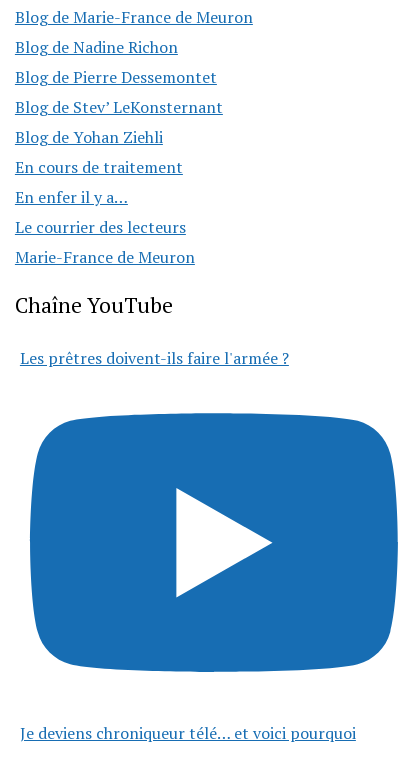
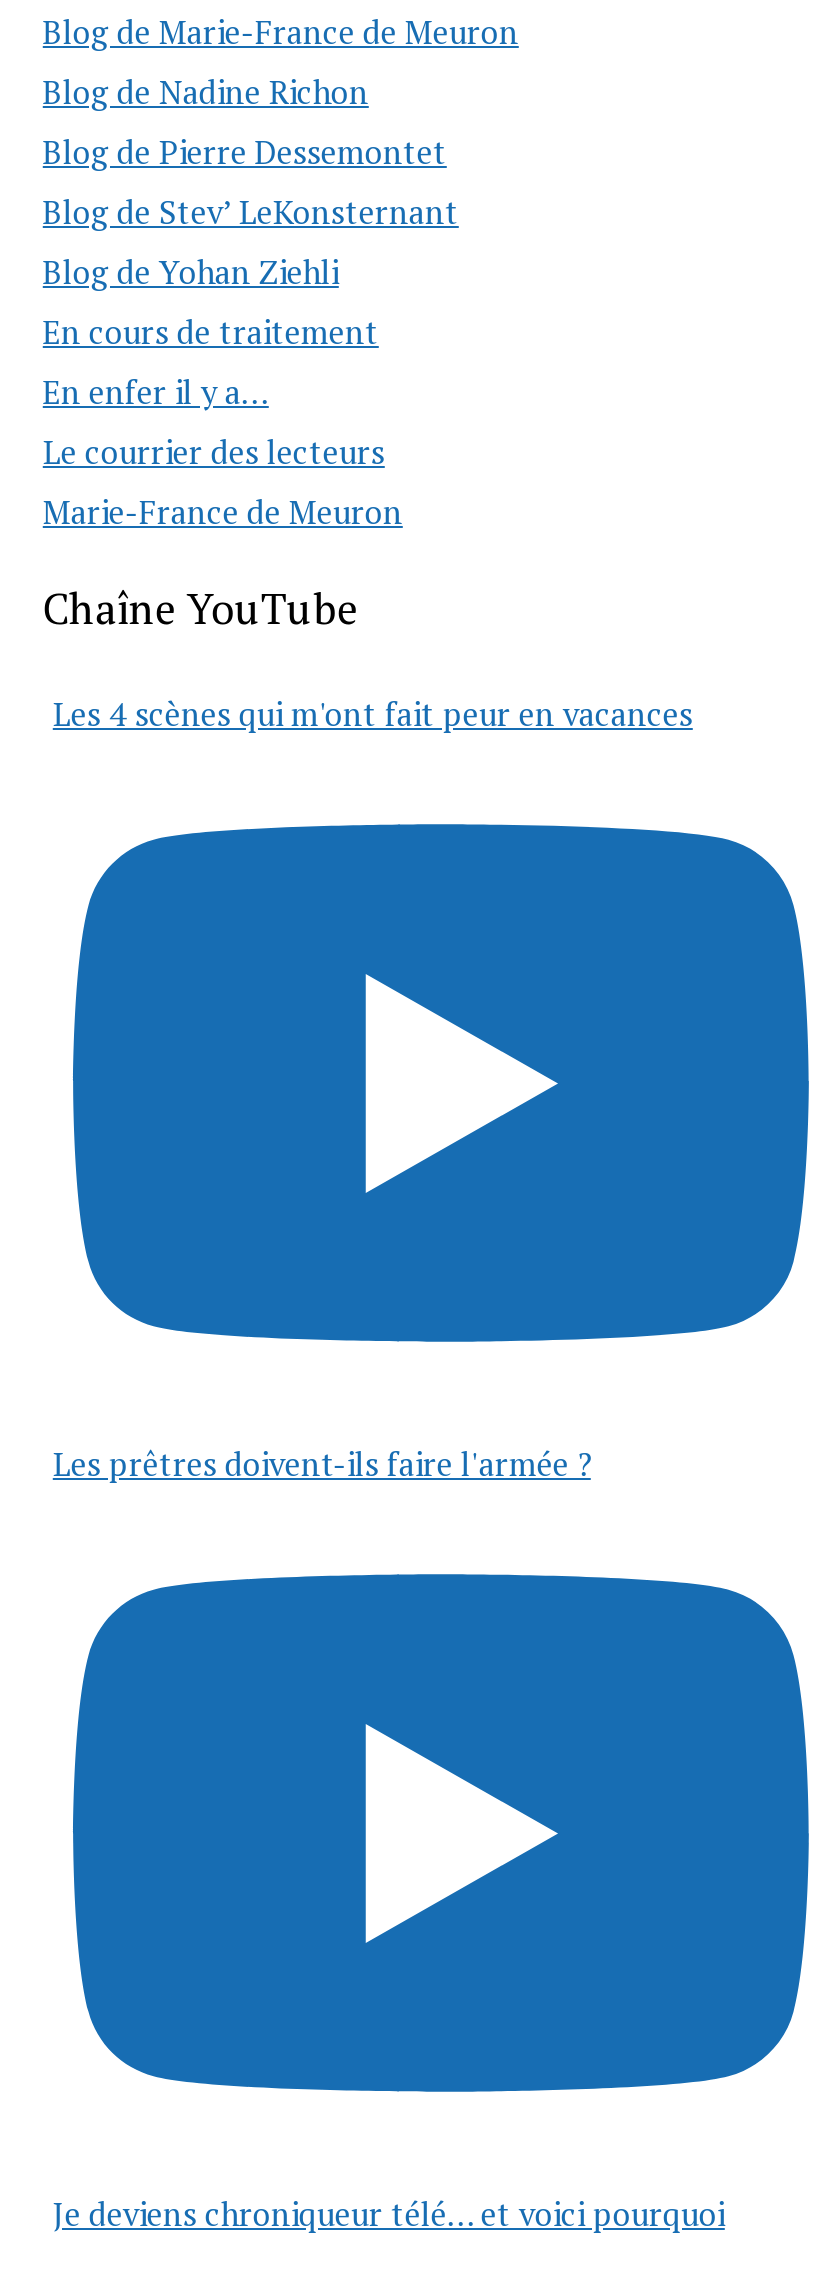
none -> [53,692,693,736] Les 4 scènes qui m'ont fait peur en vacances

